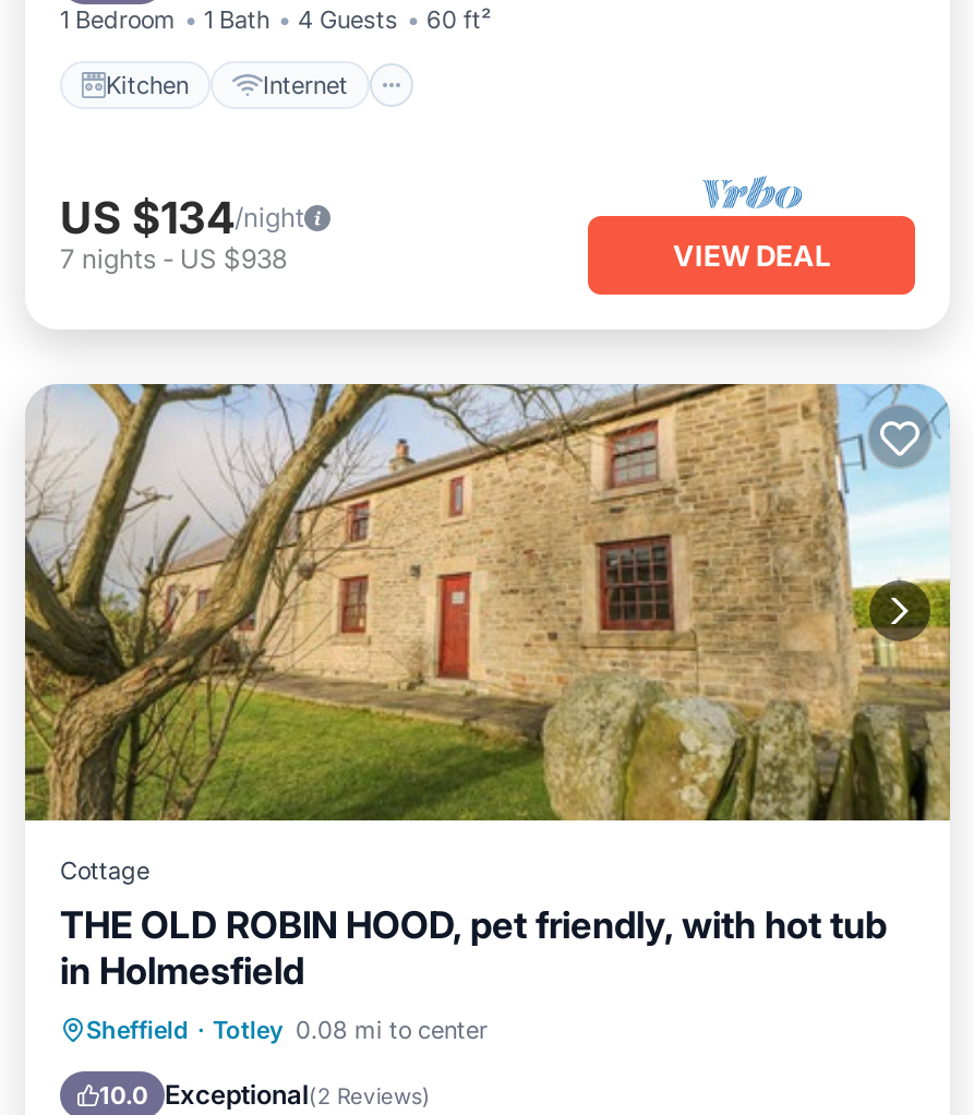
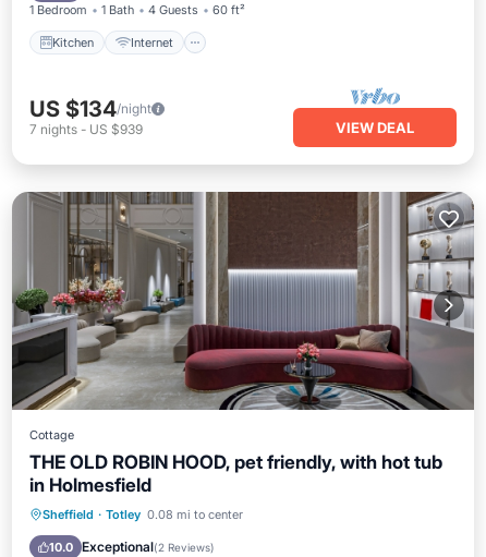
[60,242,287,275] 7 nights - US $938 -> [29,121,143,137] 7 nights - US $939
[23,382,952,823] [image] -> [11,191,475,411] [image]

